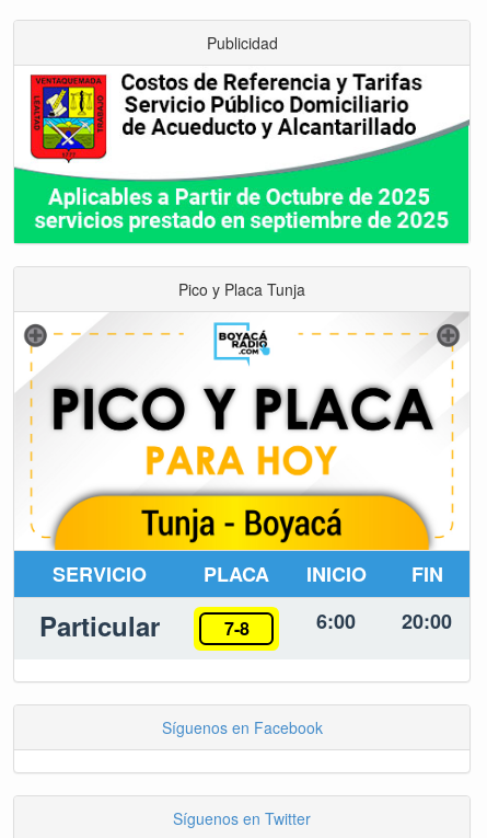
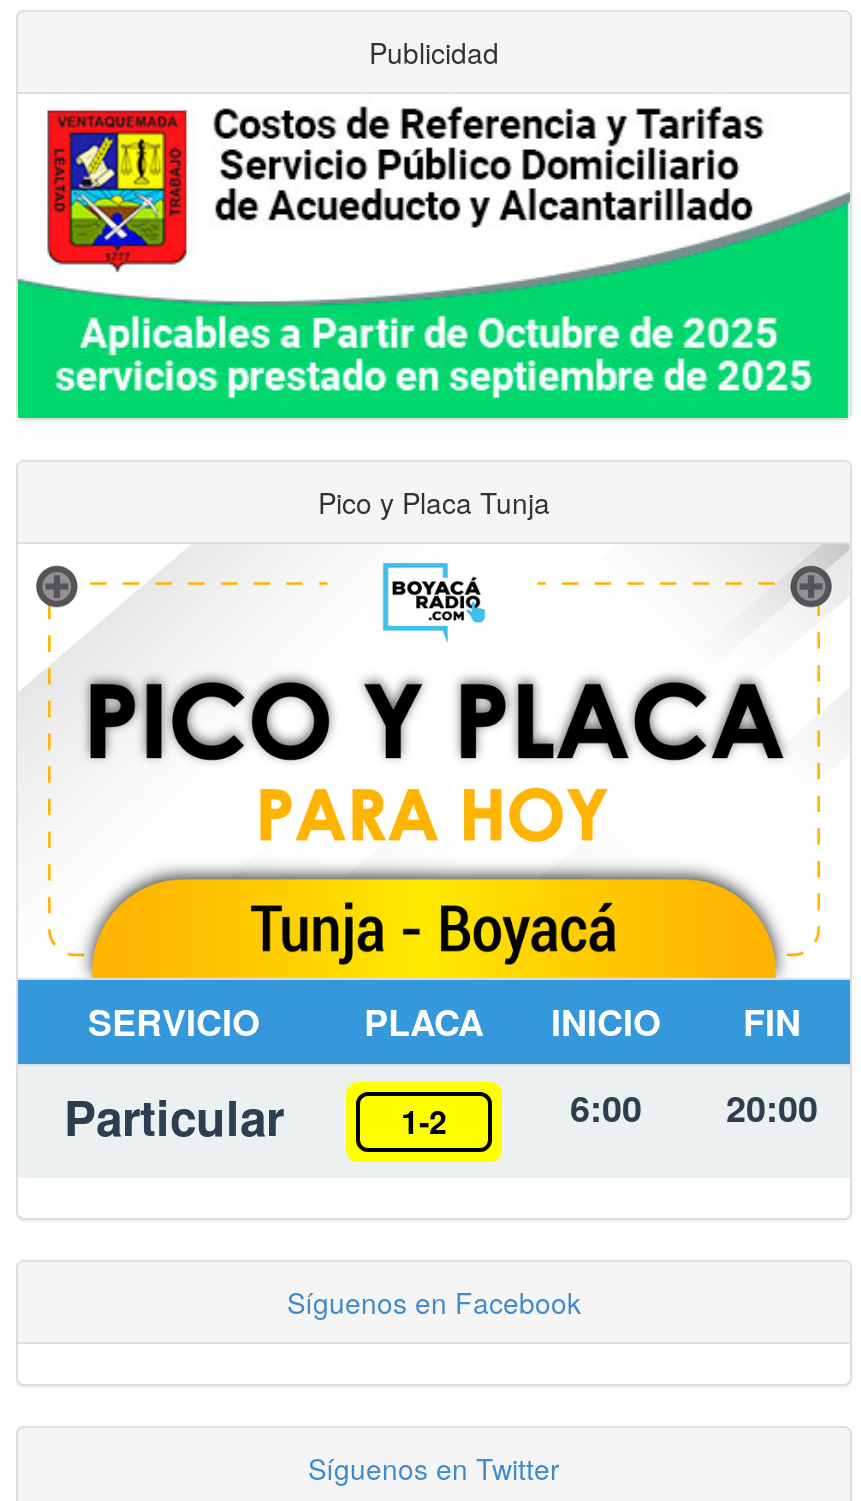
[224,616,249,641] 7-8 -> [401,1098,447,1144] 1-2

